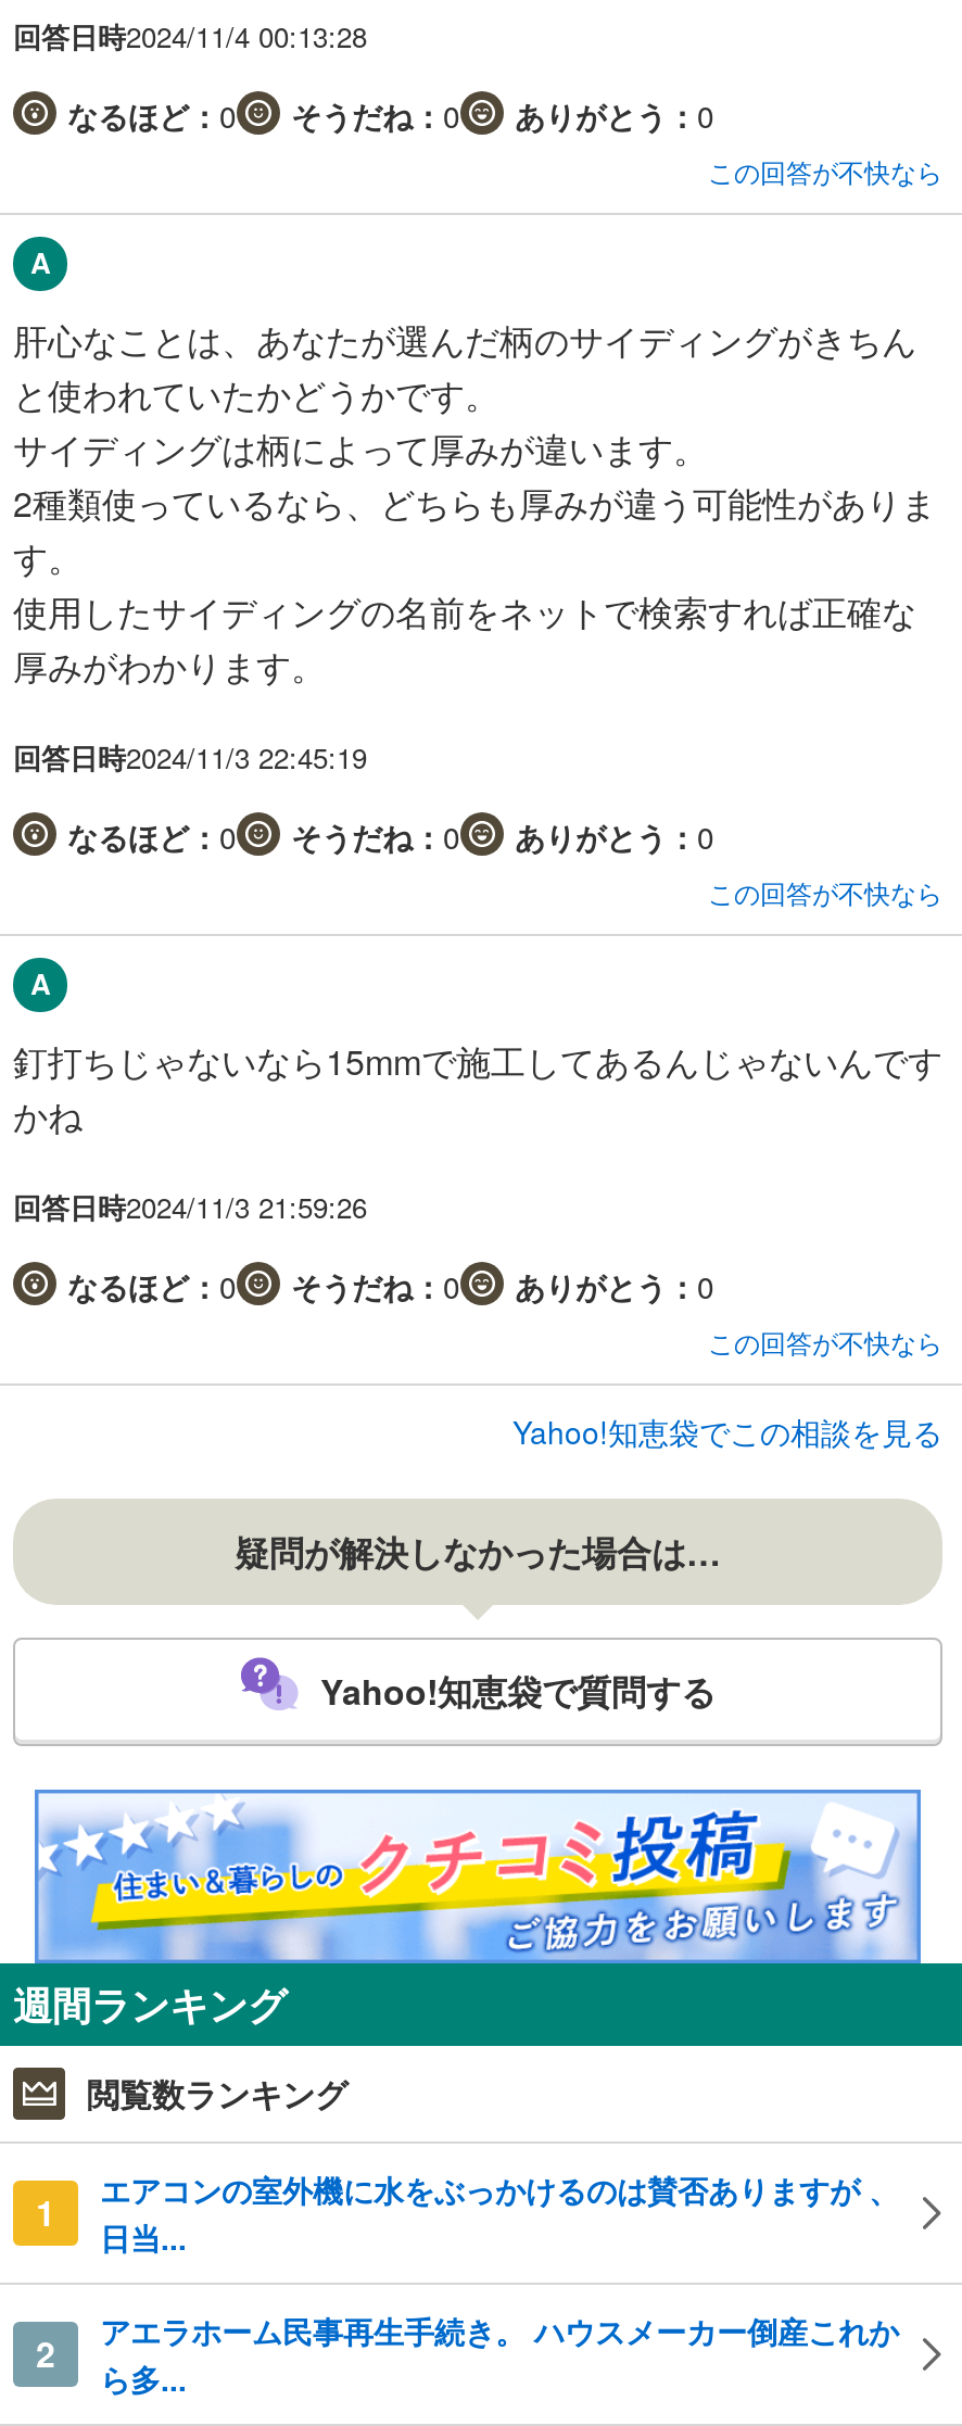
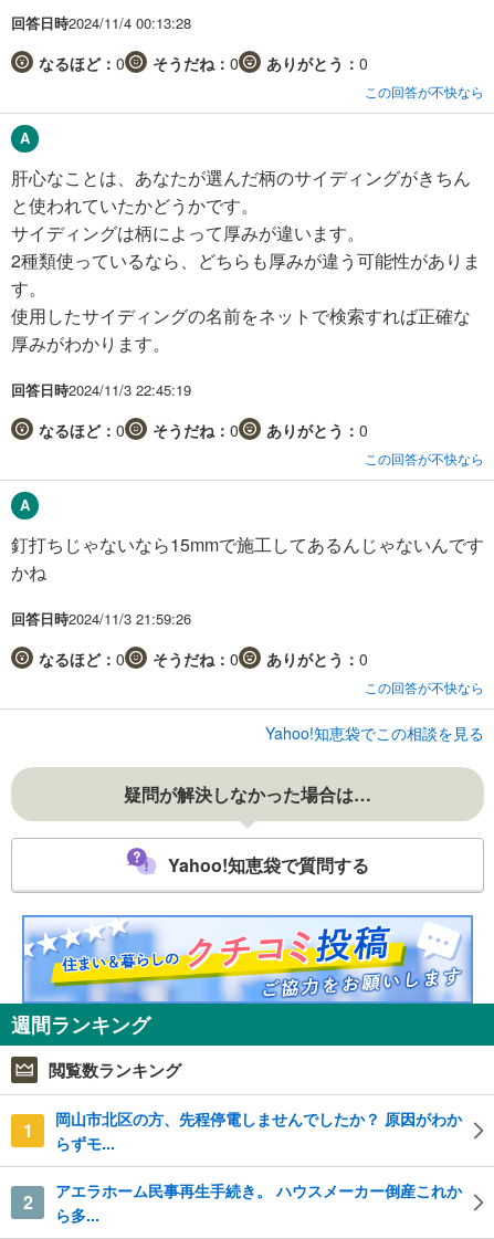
[100,2167,899,2259] エアコンの室外機に水をぶっかけるのは賛否ありますが 、 | 日当... -> [55,1107,462,1154] 岡山市北区の方、先程停電しませんでしたか？ 原因がわか | らずモ...

